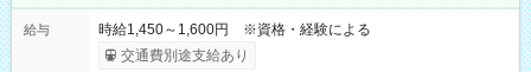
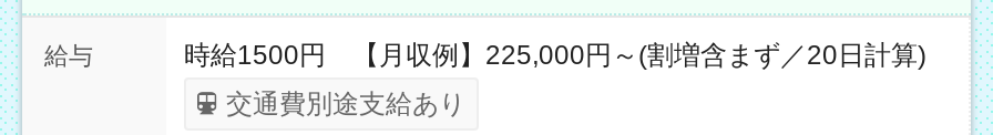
[98,21,371,38] 時給1,450～1,600円 ※資格・経験による -> [184,40,927,71] 時給1500円 【月収例】225,000円～(割増含まず／20日計算)

